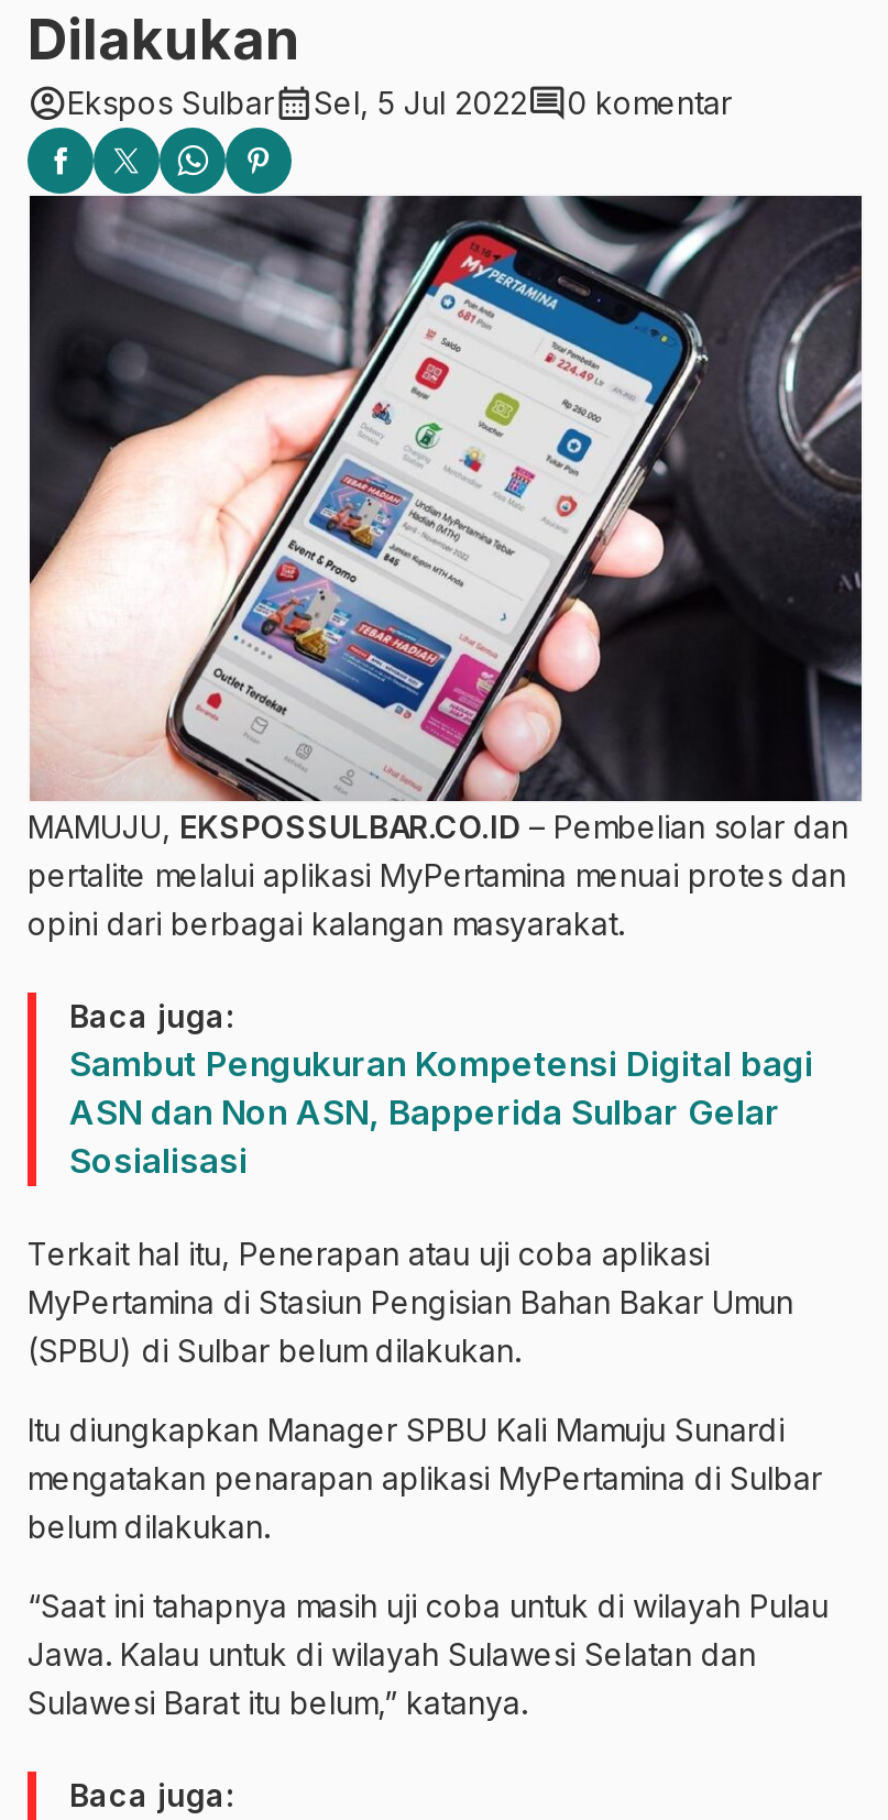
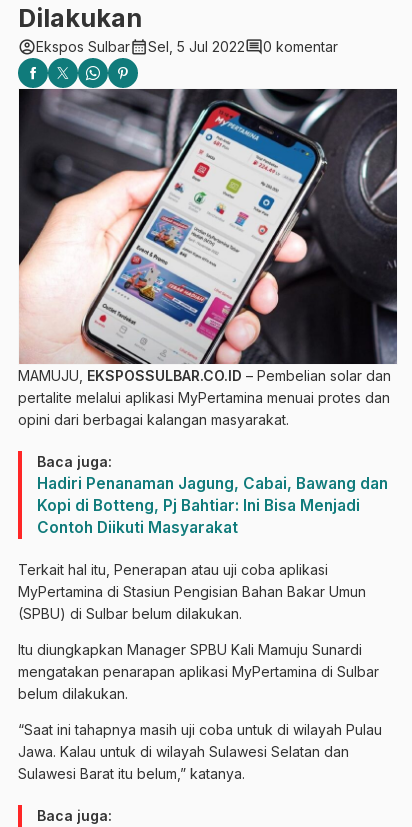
[69,1042,813,1181] Sambut Pengukuran Kompetensi Digital bagi | ASN dan Non ASN, Bapperida Sulbar Gelar | Sosialisasi -> [37,474,388,537] Hadiri Penanaman Jagung, Cabai, Bawang dan | Kopi di Botteng, Pj Bahtiar: Ini Bisa Menjadi | Contoh Diikuti Masyarakat

